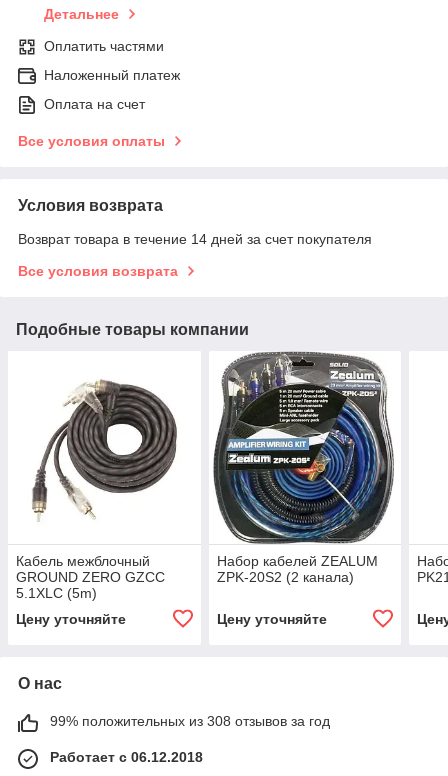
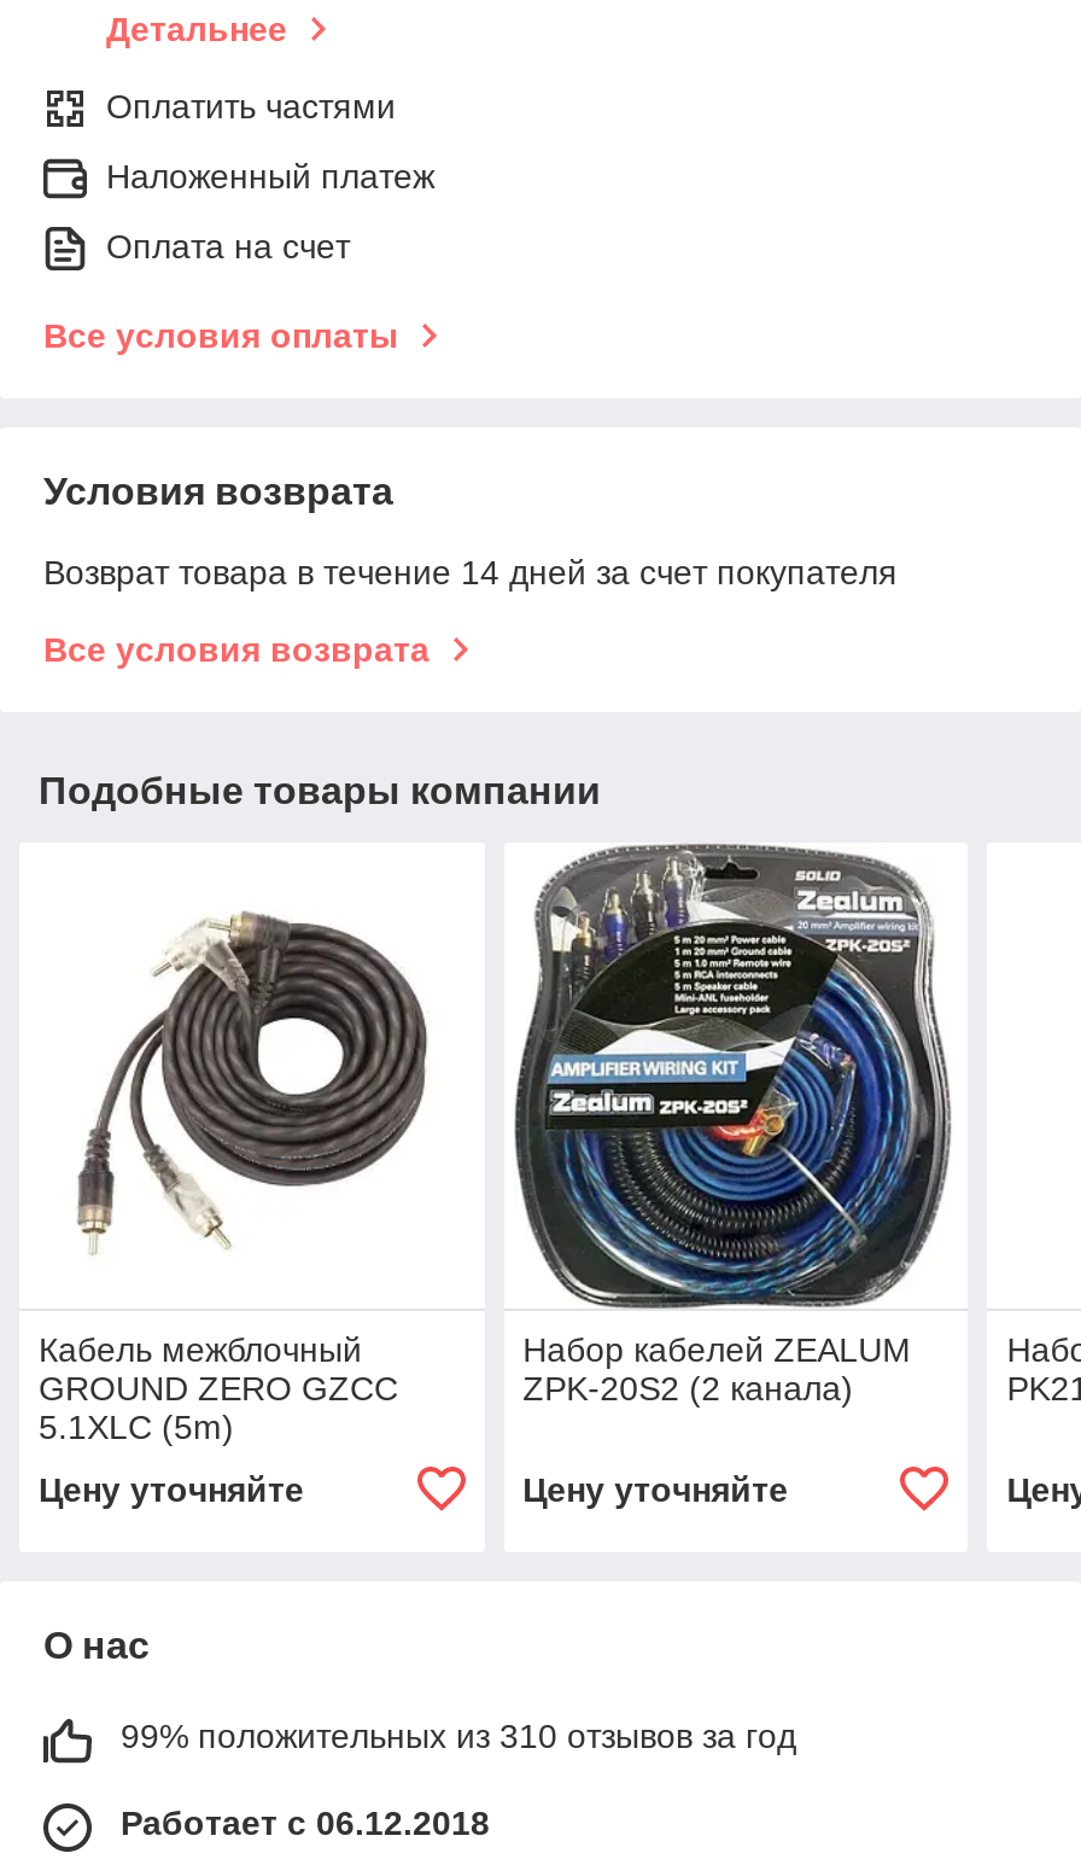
[50,713,330,729] 99% положительных из 308 отзывов за год -> [121,1716,796,1755] 99% положительных из 310 отзывов за год

